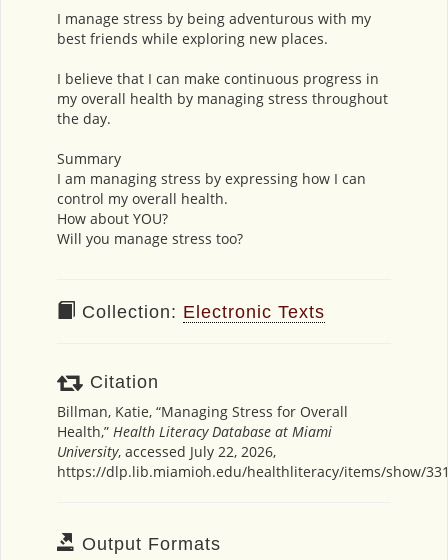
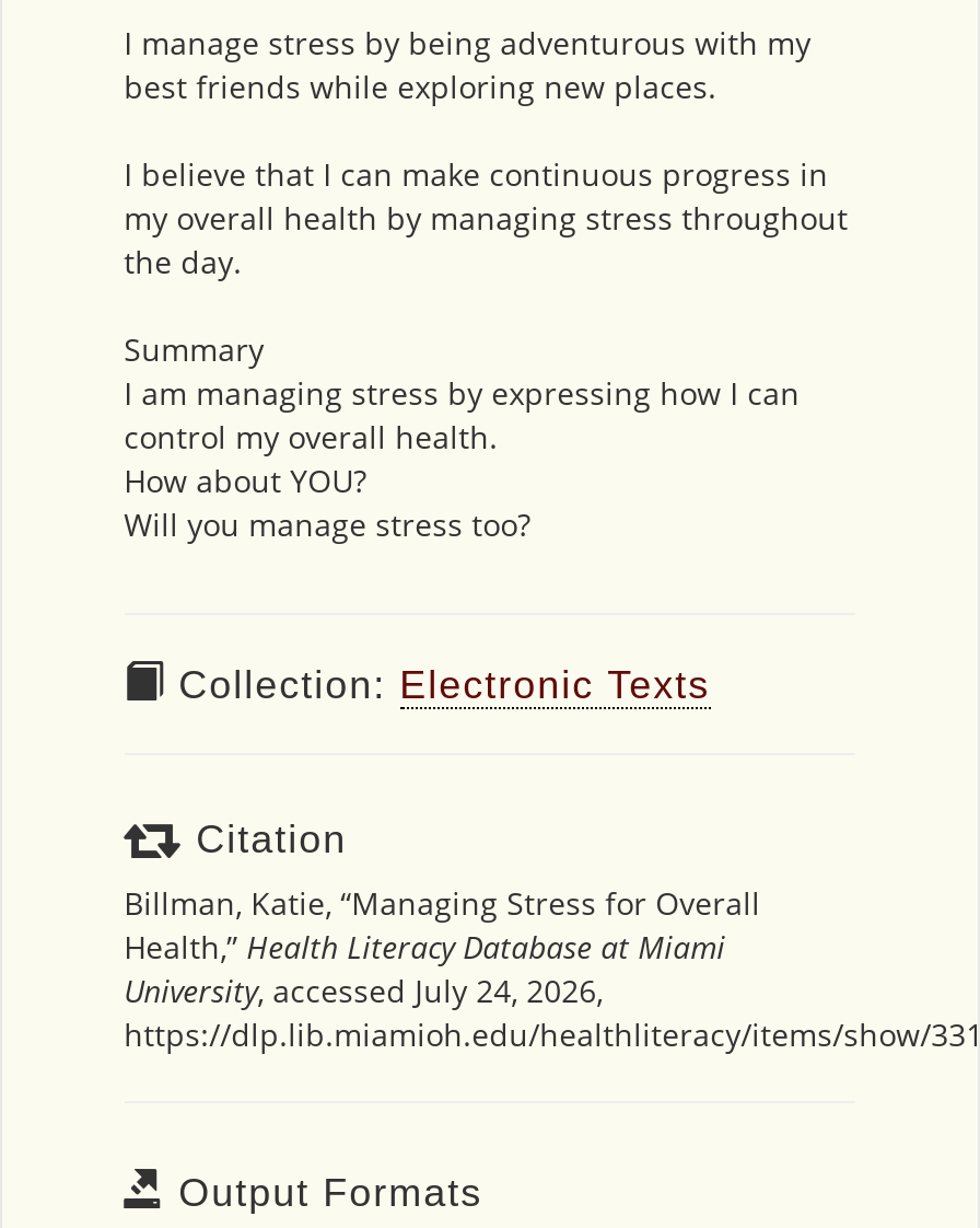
[57,442,276,461] University, accessed July 22, 2026, -> [124,969,603,1011] University, accessed July 24, 2026,

